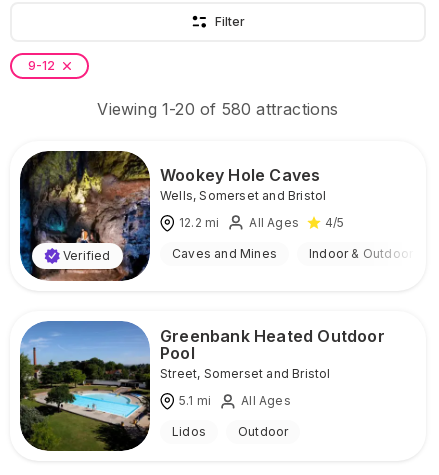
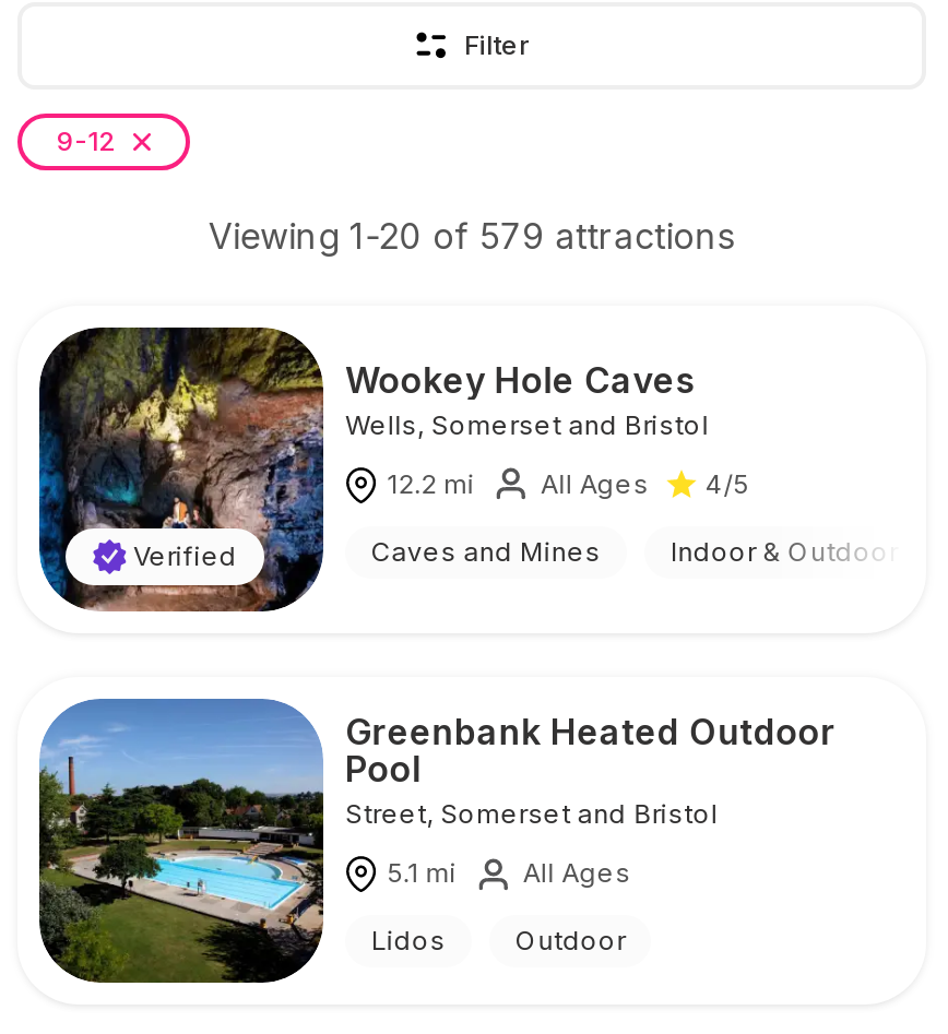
[97,99,339,119] Viewing 1-20 of 580 attractions -> [208,215,735,258] Viewing 1-20 of 579 attractions

